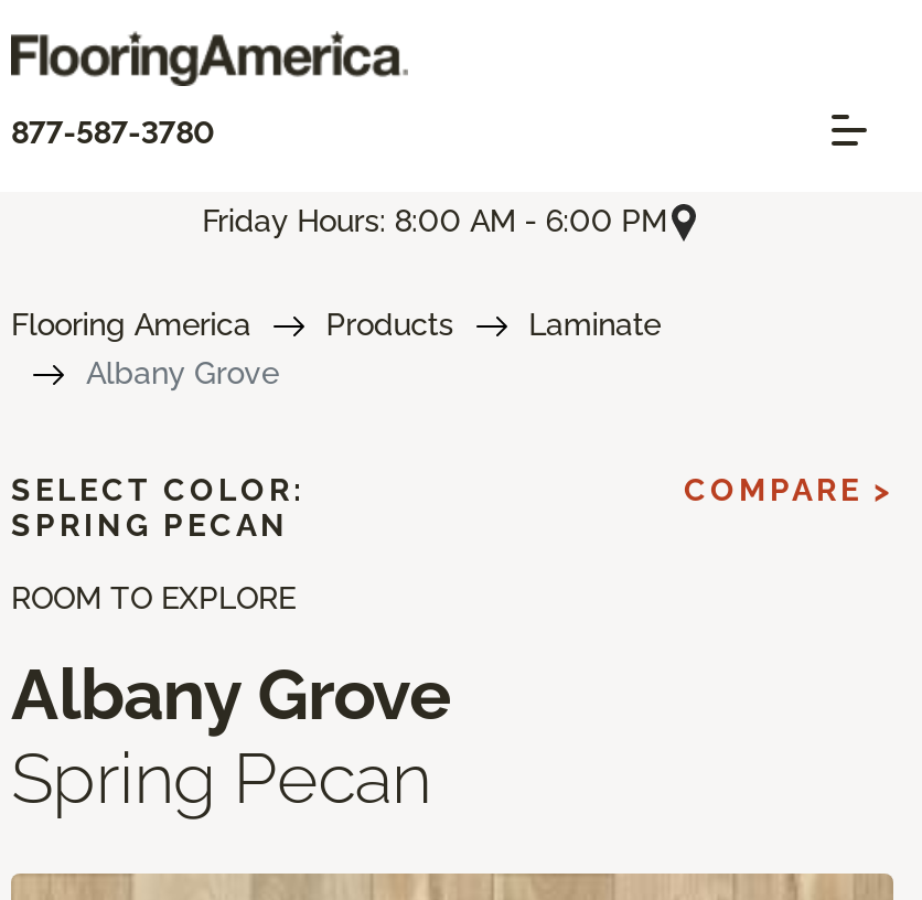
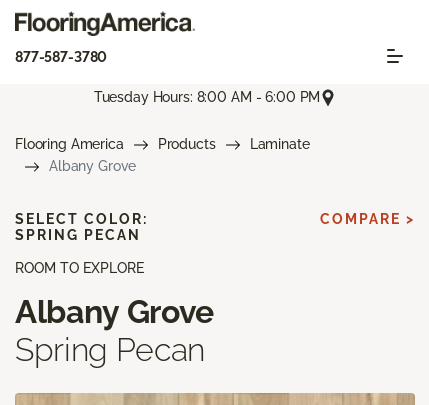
[202,203,667,239] Friday Hours: 8:00 AM - 6:00 PM -> [94,89,320,105] Tuesday Hours: 8:00 AM - 6:00 PM

